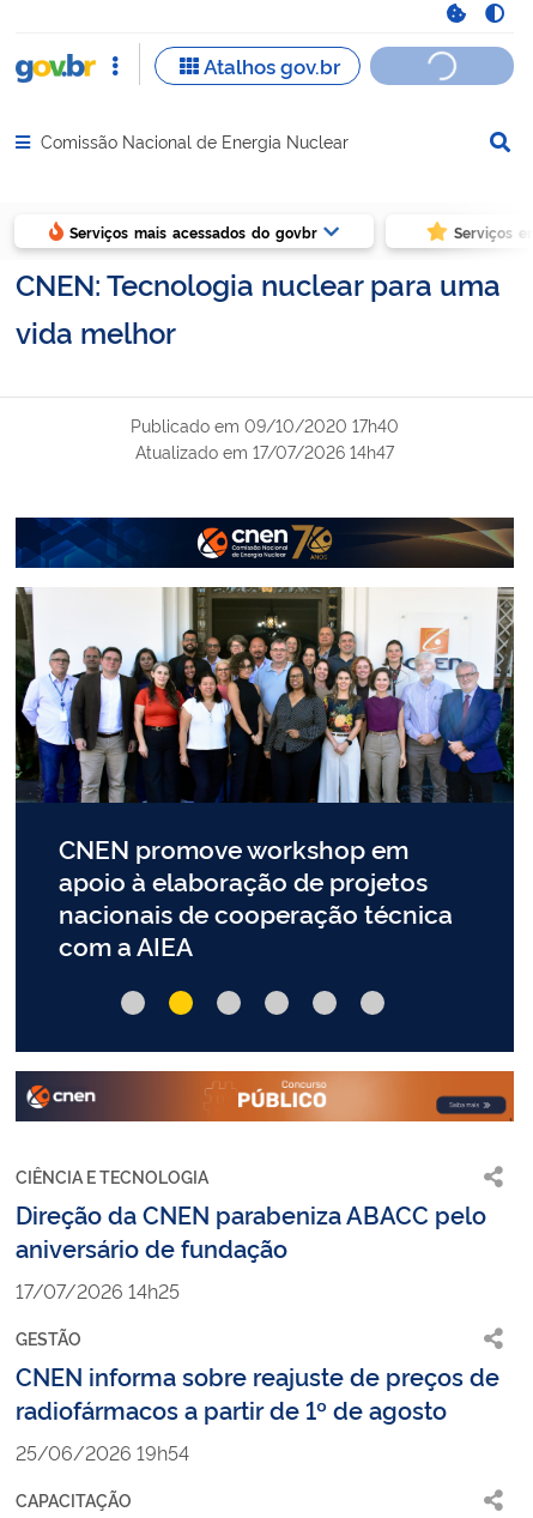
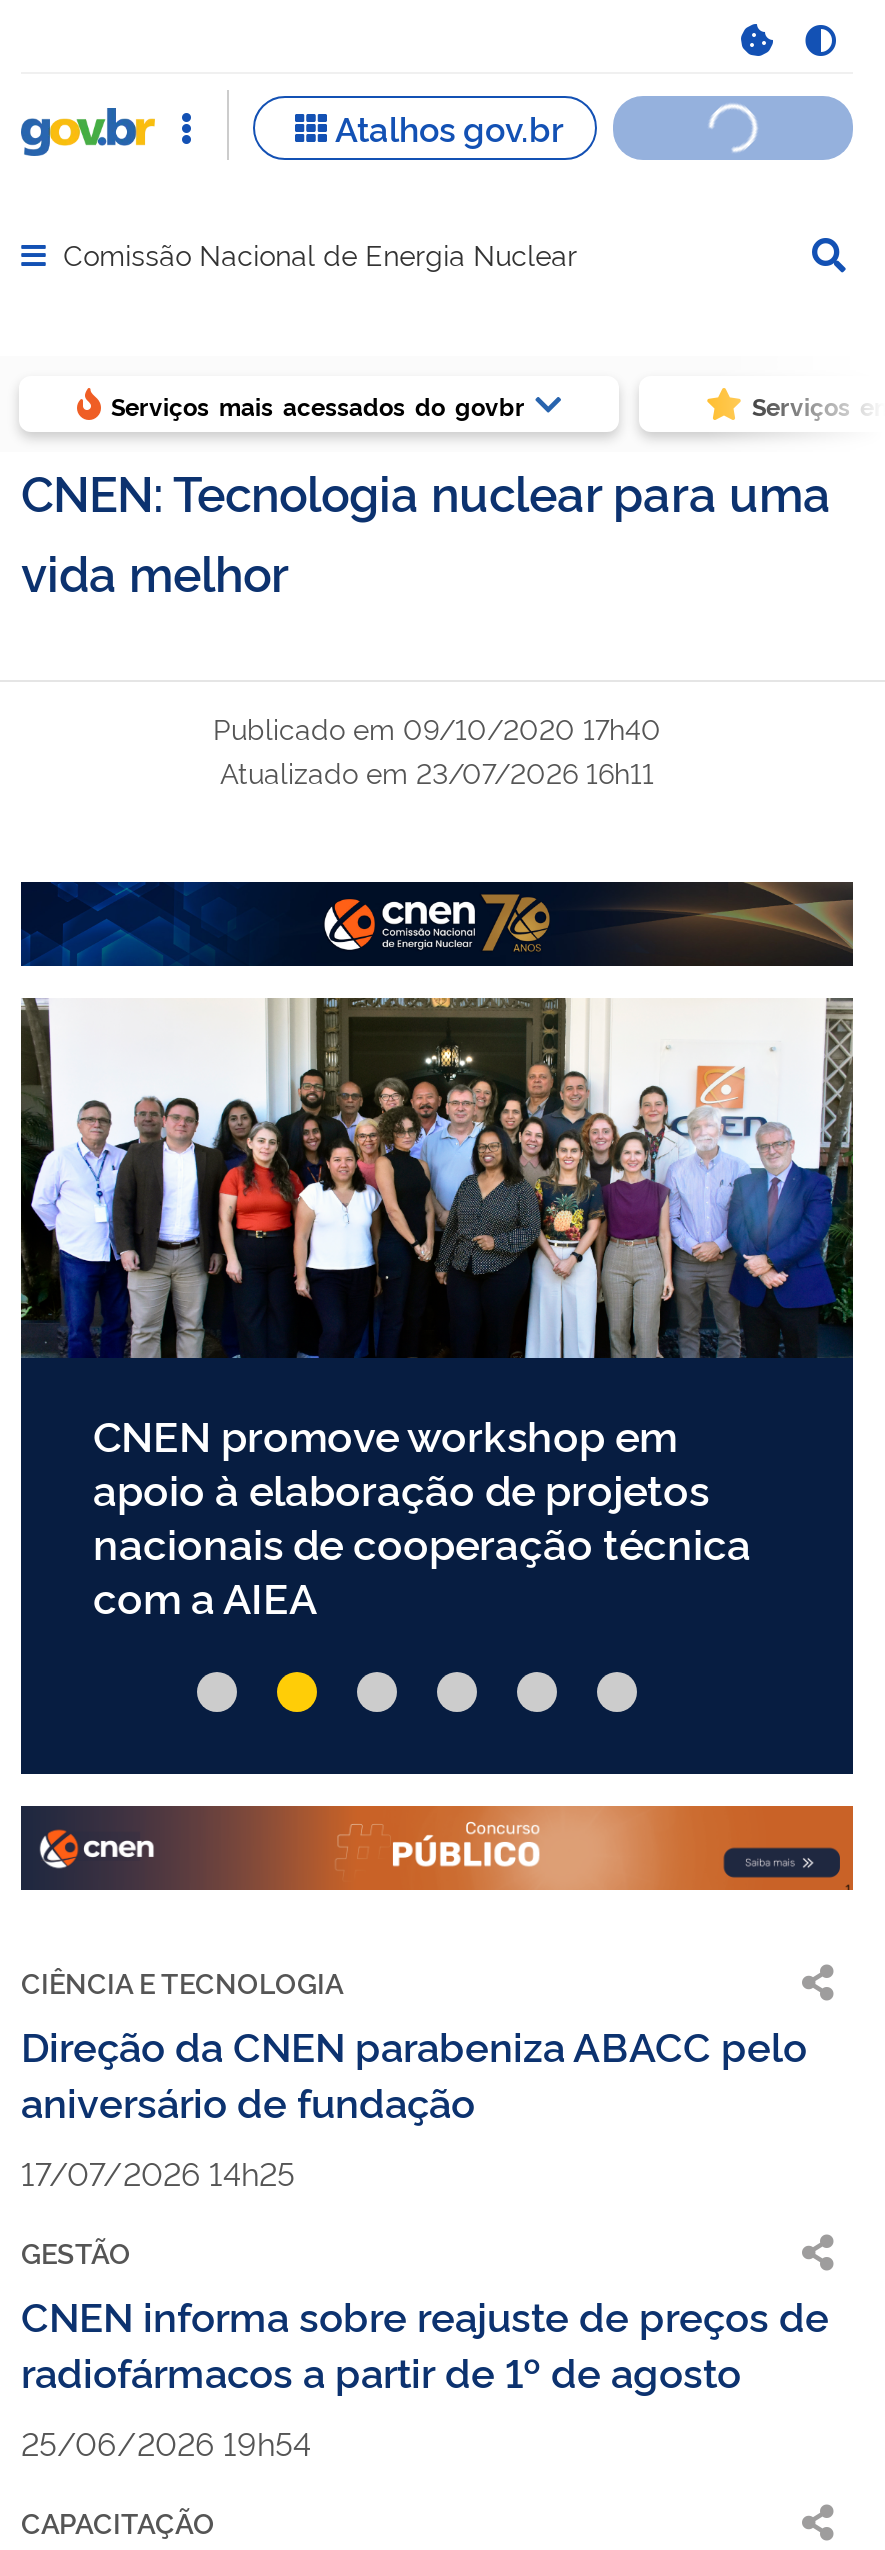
[135,440,394,462] Atualizado em 17/07/2026 14h47 -> [220,752,654,790] Atualizado em 23/07/2026 16h11

